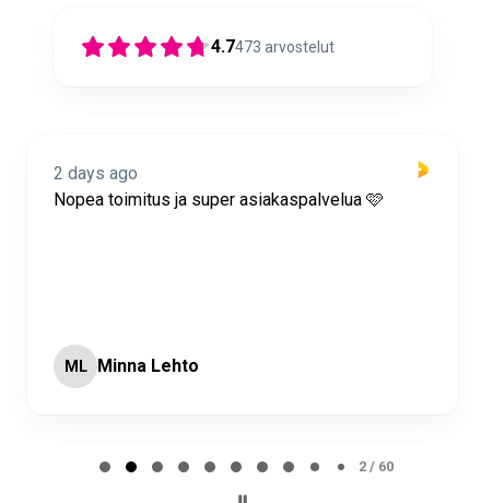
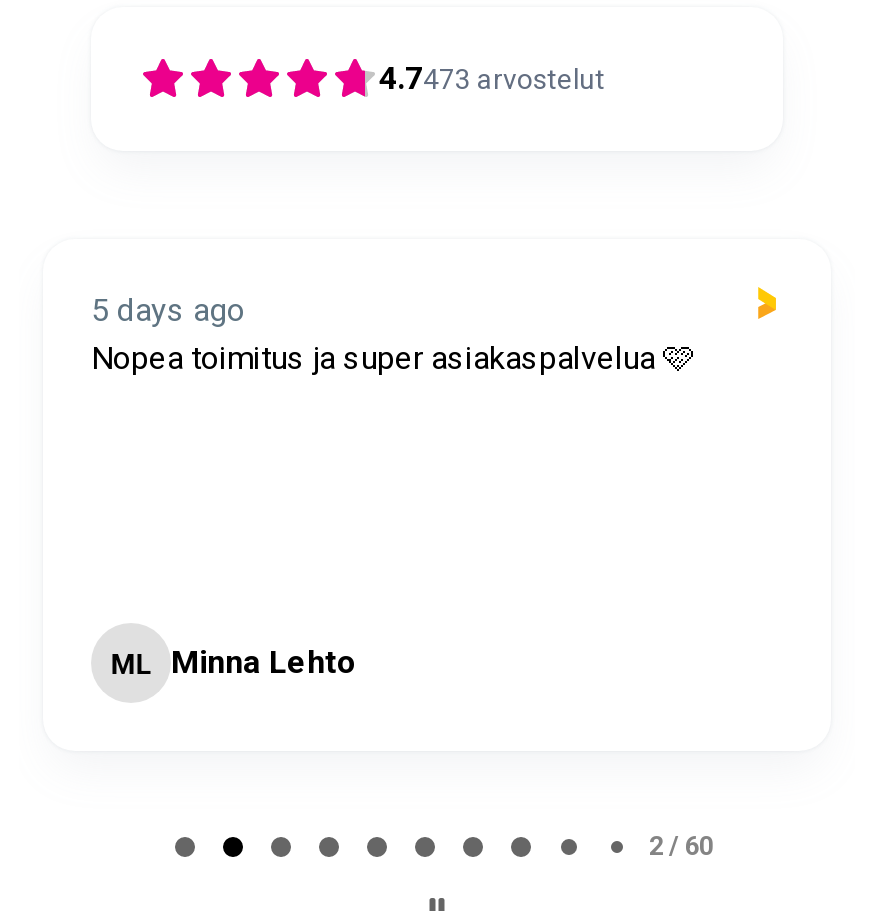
[54,163,138,184] 2 days ago -> [91,291,245,329] 5 days ago

